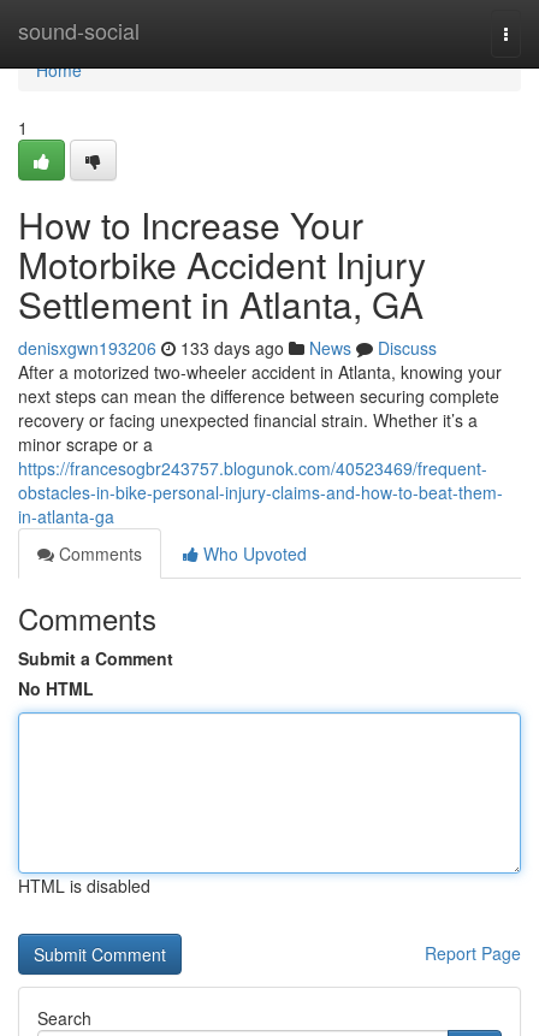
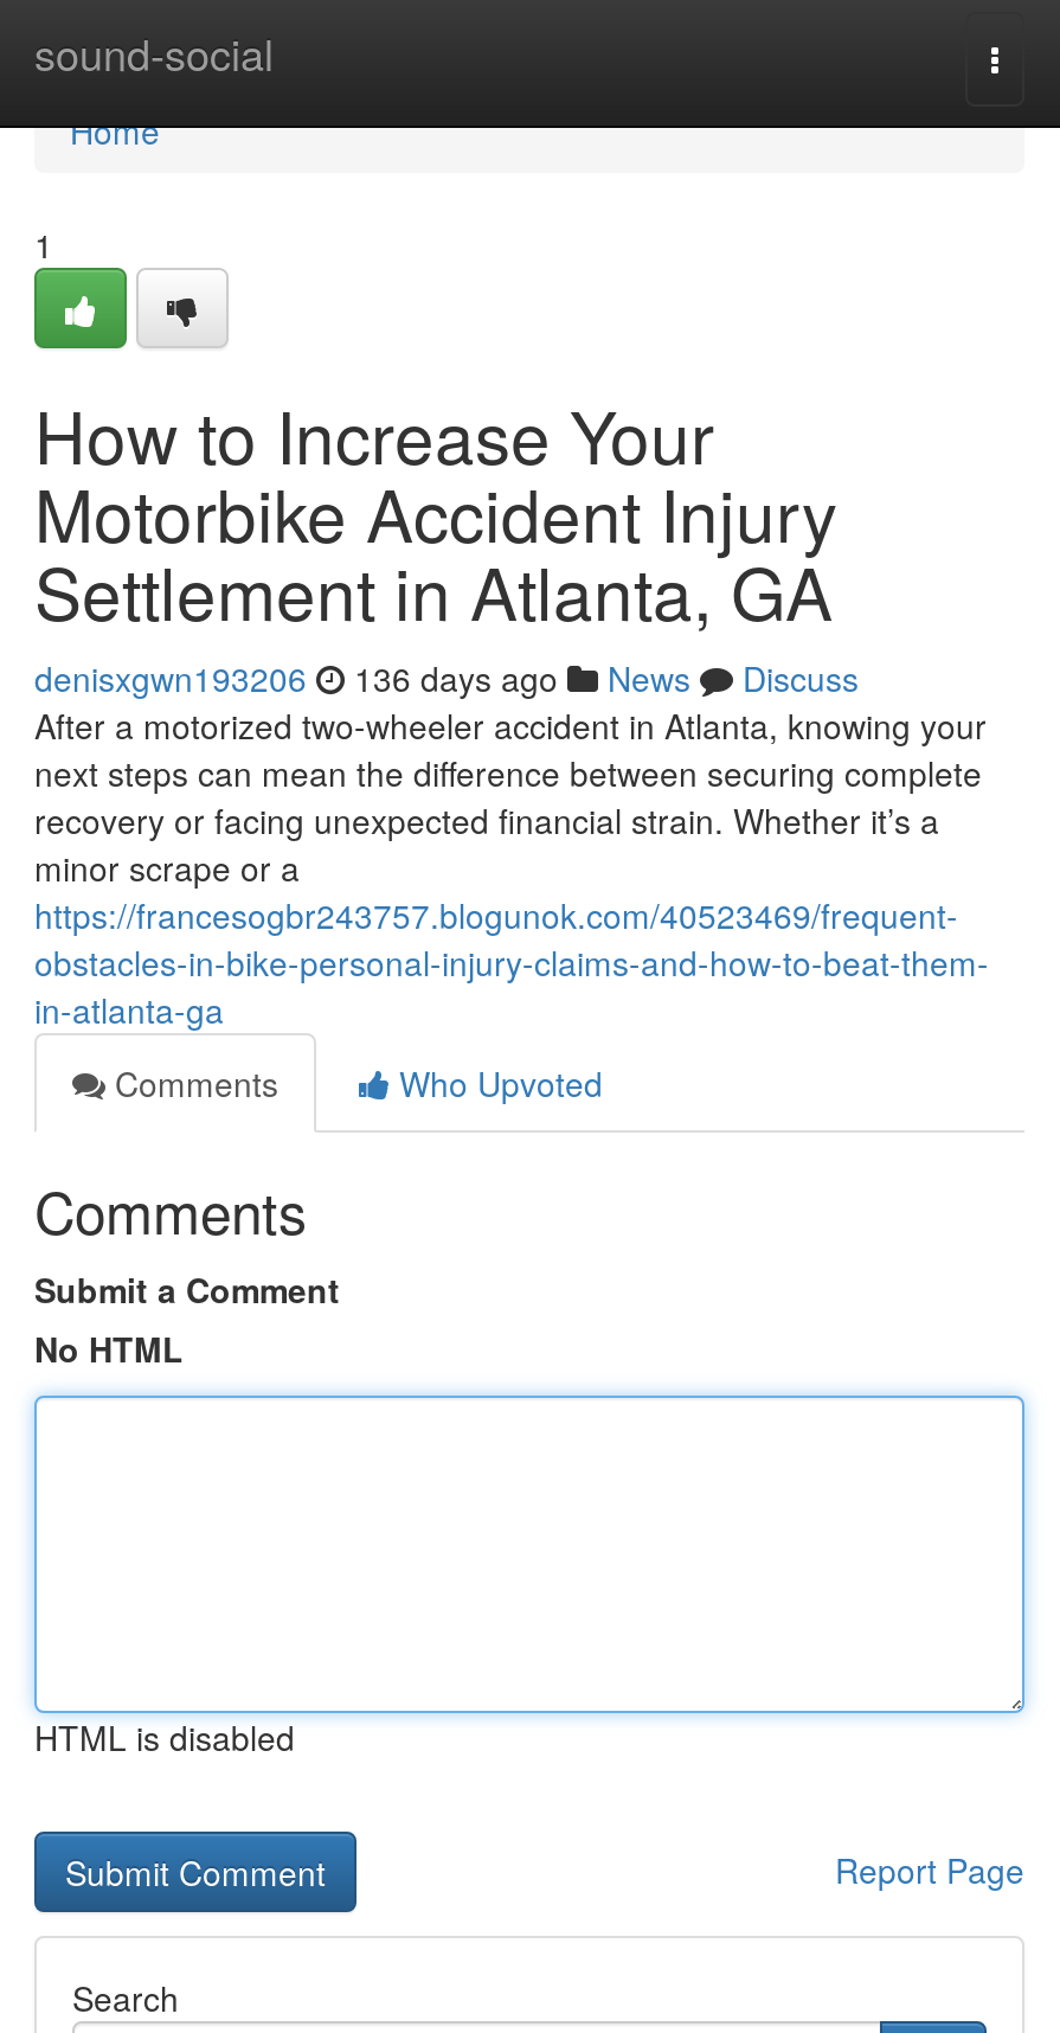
[18,336,437,360] denisxgwn193206 133 days ago News Discuss -> [34,654,859,701] denisxgwn193206 136 days ago News Discuss

